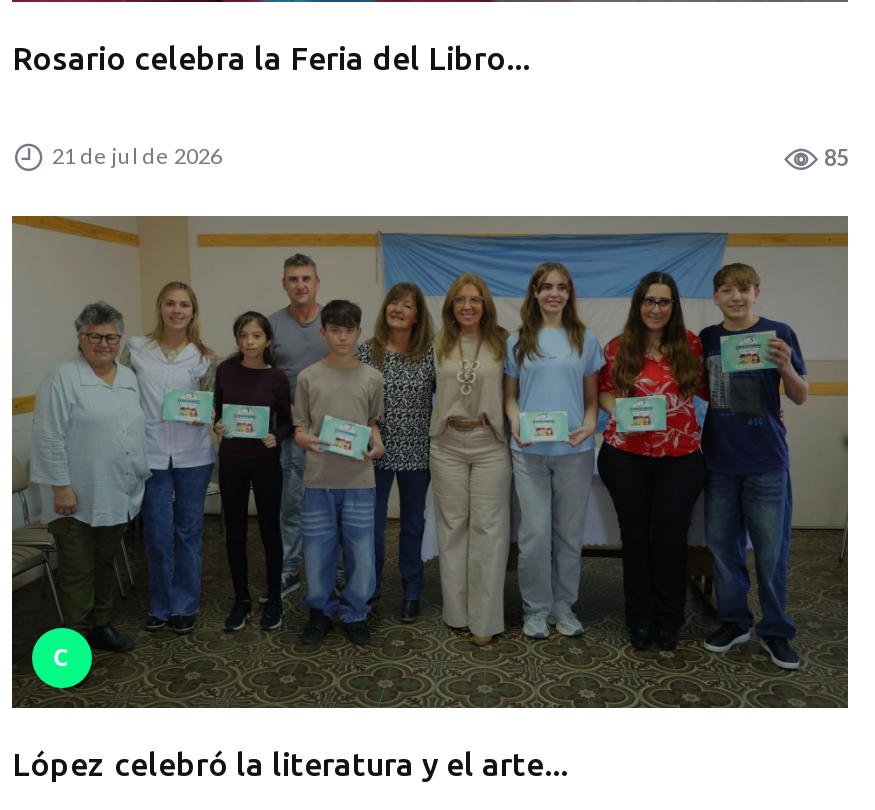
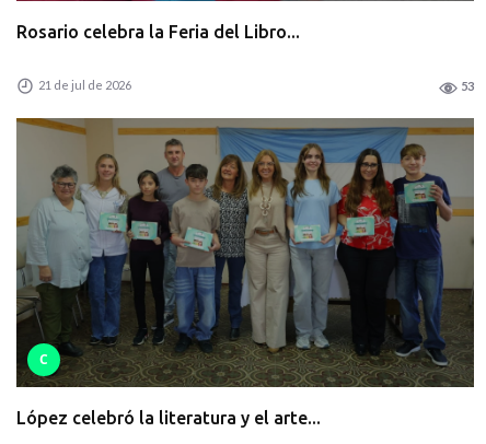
[820,145,848,171] 85 -> [459,79,474,93] 53

